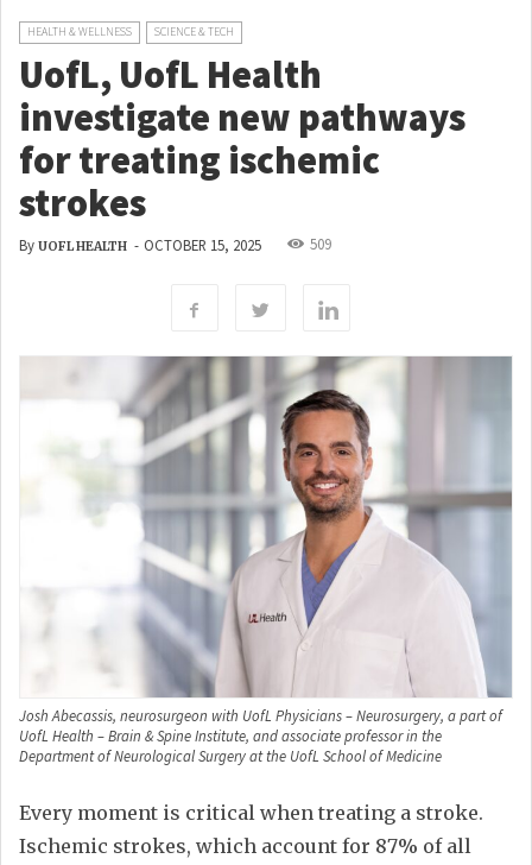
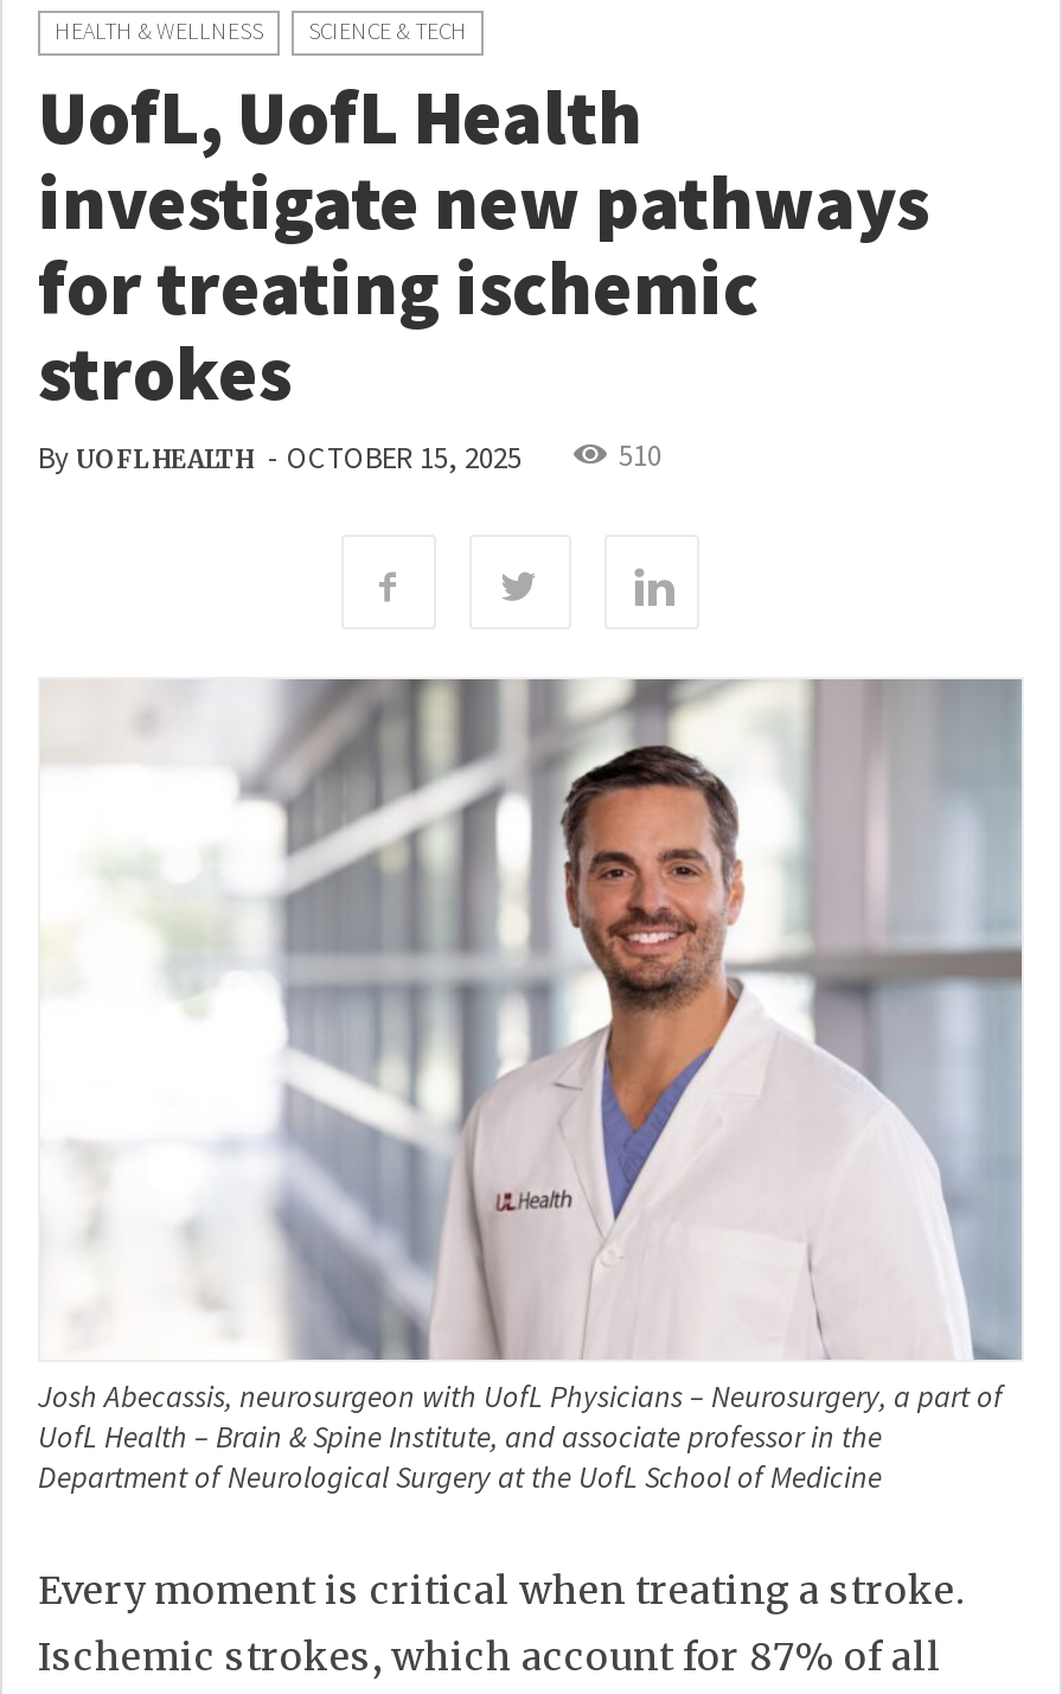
[310,234,331,253] 509 -> [619,435,661,473] 510

